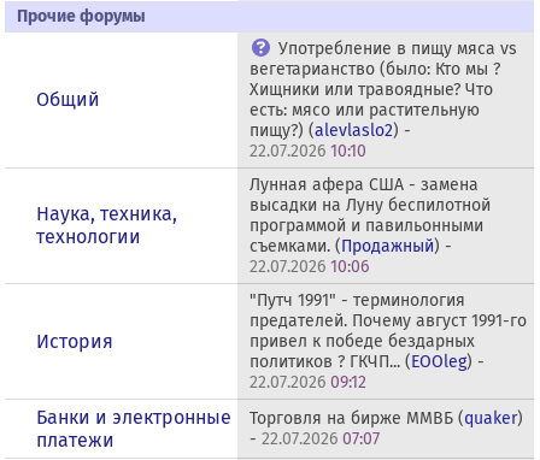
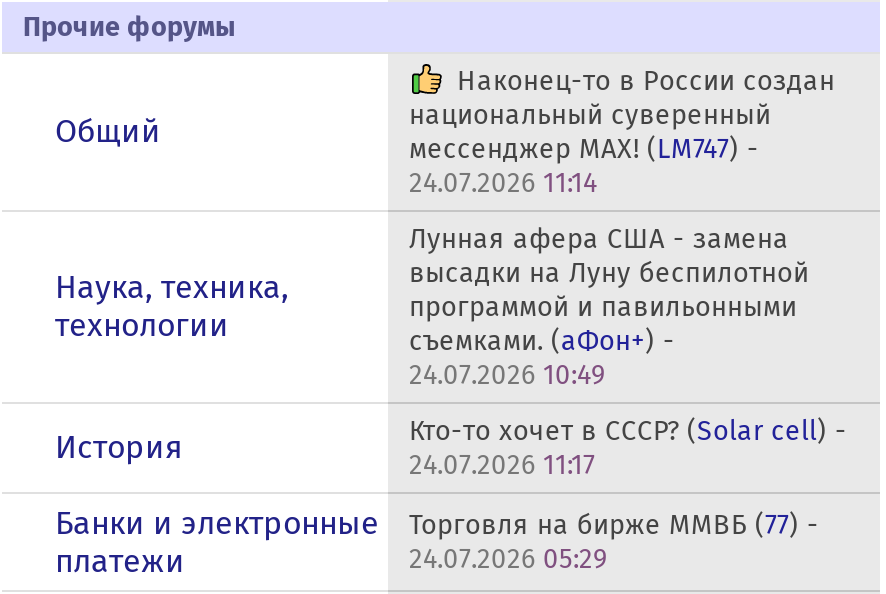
[250,39,518,161] Употребление в пищу мяса vs | вегетарианство (было: Кто мы ? | Хищники или травоядные? Что | есть: мясо или растительную | пищу?) (alevlaslo2) - | 22.07.2026 10:10 -> [409,64,835,200] Наконец-то в России создан | национальный суверенный | мессенджер MAX! (LM747) - | 24.07.2026 11:14
[250,236,453,256] съемками. (Продажный) - -> [409,324,675,358] съемками. (аФон+) -
[250,256,369,277] 22.07.2026 10:06 -> [409,358,605,392] 24.07.2026 10:49
[250,290,527,393] "Путч 1991" - терминология | предателей. Почему август 1991-го | привел к победе бездарных | политиков ? ГКЧП... (EOOleg) - | 22.07.2026 09:12 -> [409,414,847,482] Кто-то хочет в СССР? (Solar cell) - | 24.07.2026 11:17
[250,408,524,449] Торговля на бирже ММВБ (quaker) | - 22.07.2026 07:07 -> [409,508,819,576] Торговля на бирже ММВБ (77) - | 24.07.2026 05:29

